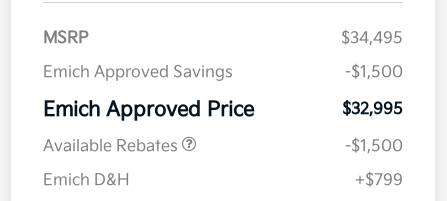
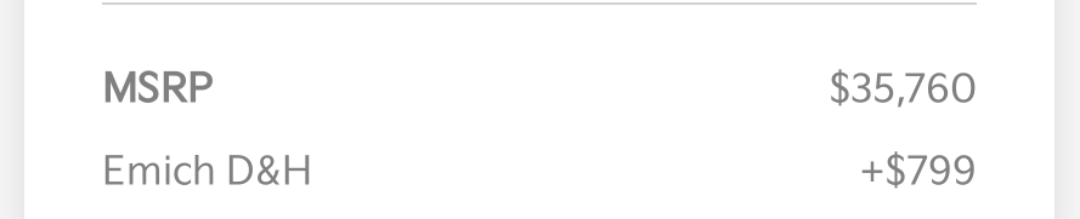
[43,29,403,156] $34,495 | Emich Approved Savings | -$1,500 | Emich Approved Price | $32,995 | Available Rebates | -$1,500 -> [829,68,977,114] $35,760

